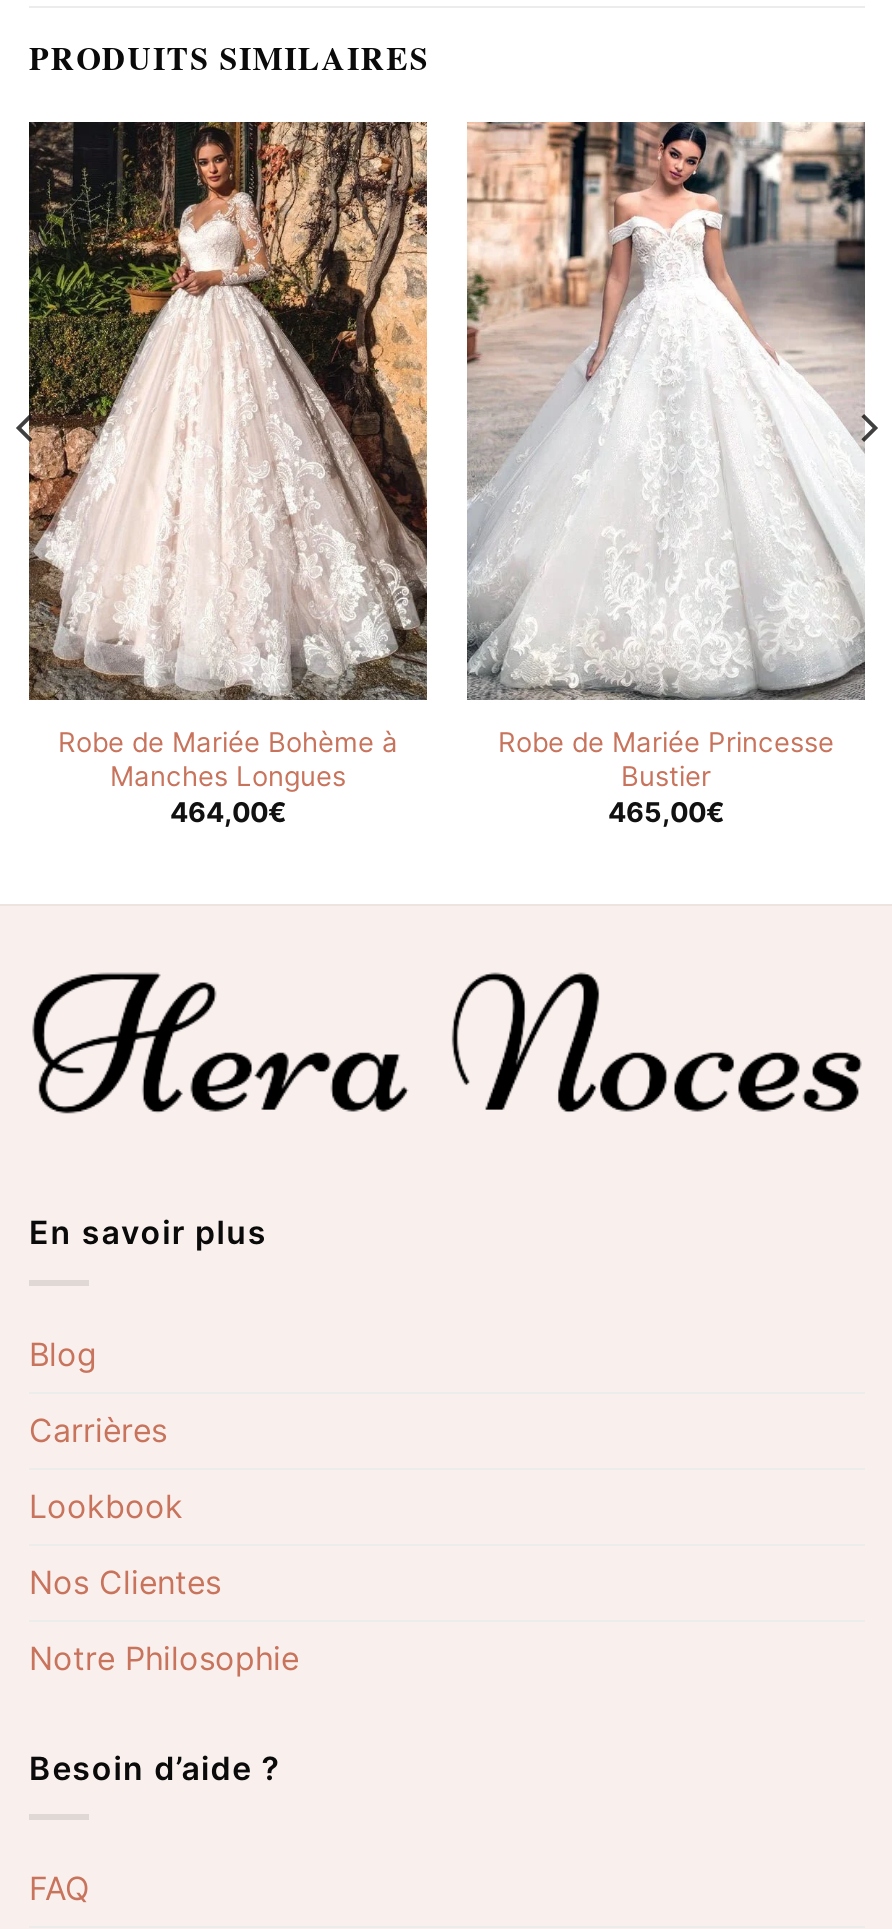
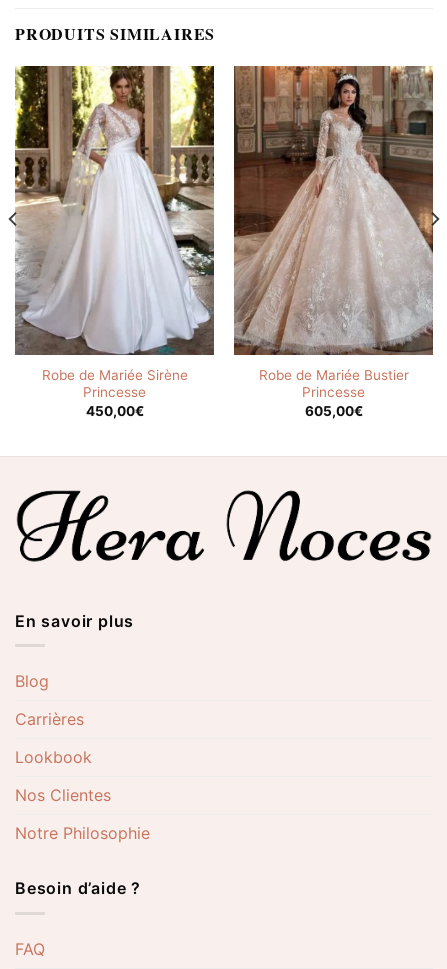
[27,119,429,828] [image] | Robe de Mariée Bohème à | Manches Longues | 464,00€ -> [14,65,215,419] [image] | Robe de Mariée Sirène | Princesse | 450,00€
[467,121,867,828] [image] | Robe de Mariée Princesse | Bustier | 465,00€ -> [233,65,434,419] [image] | Robe de Mariée Bustier | Princesse | 605,00€

